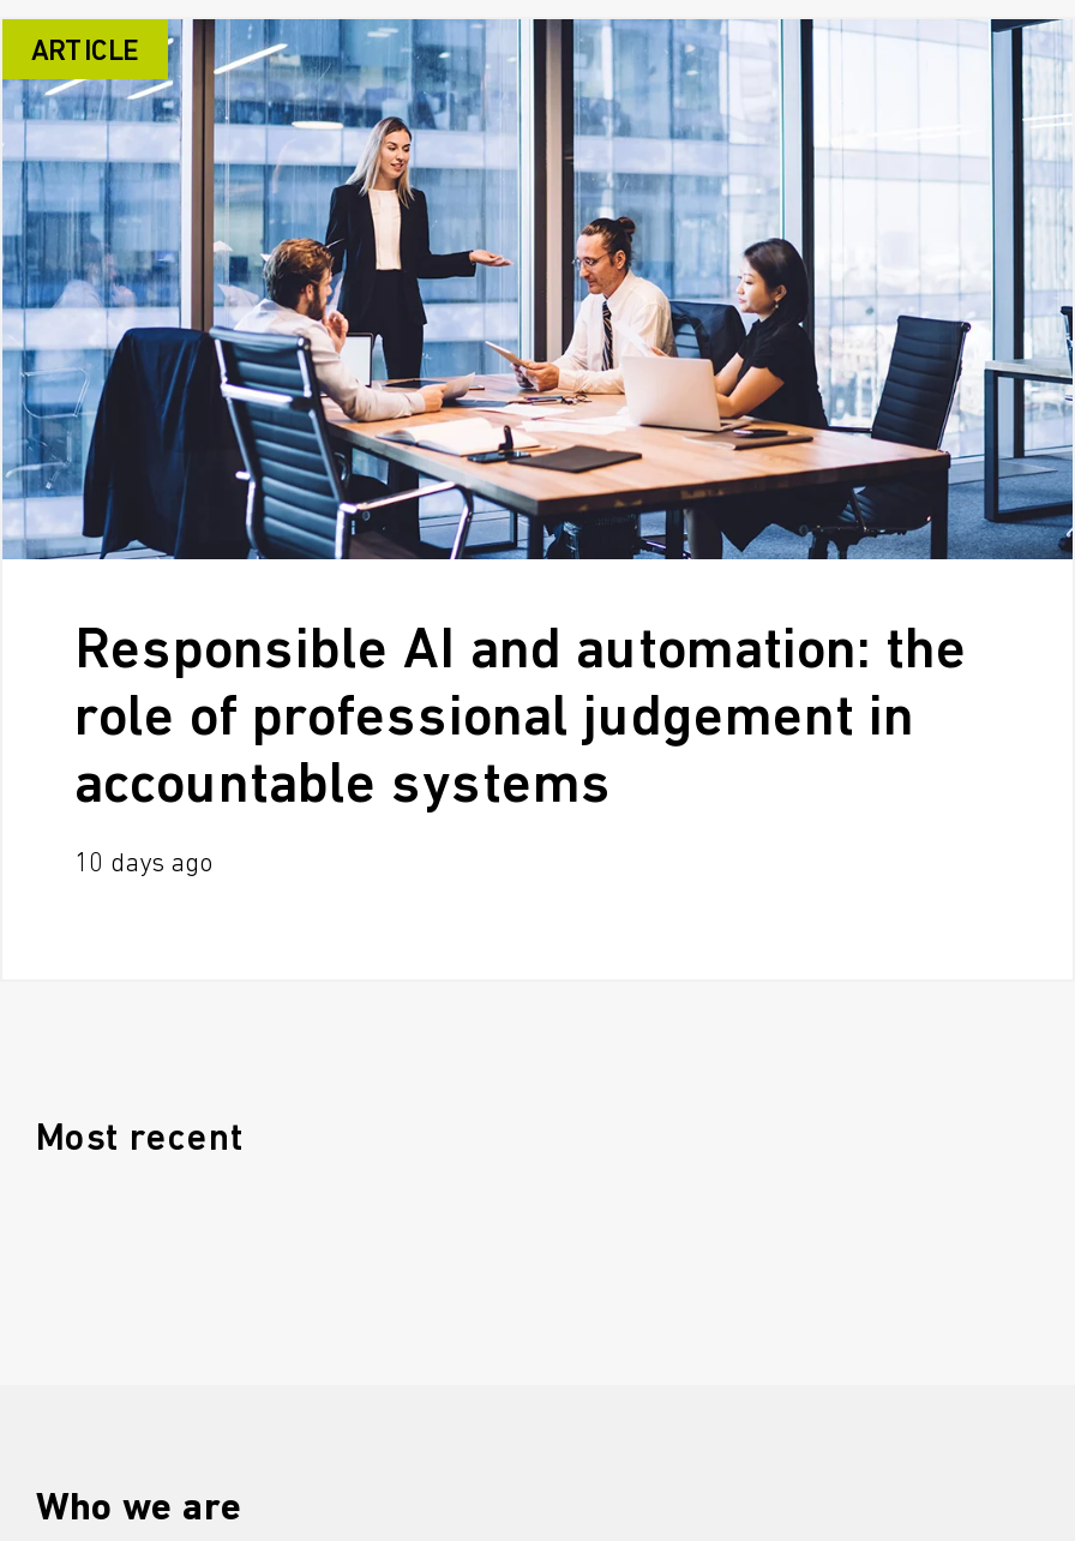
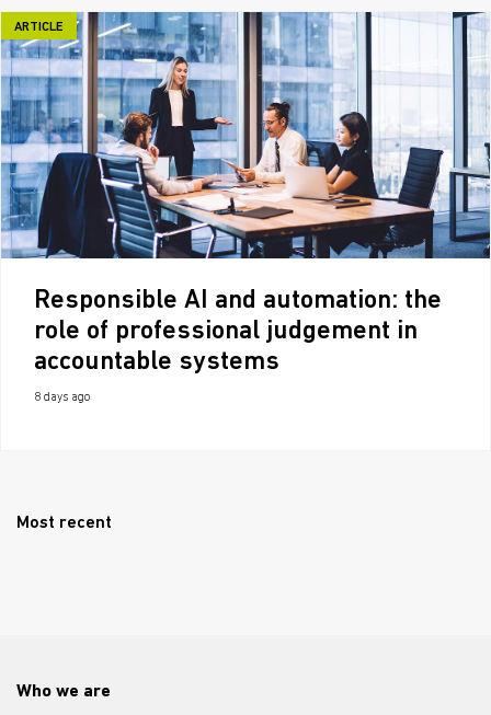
[74,852,211,878] 10 days ago -> [34,392,90,404] 8 days ago

